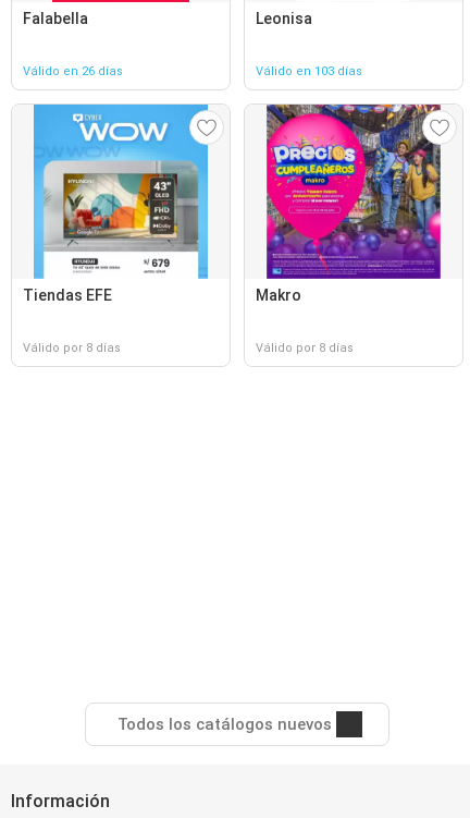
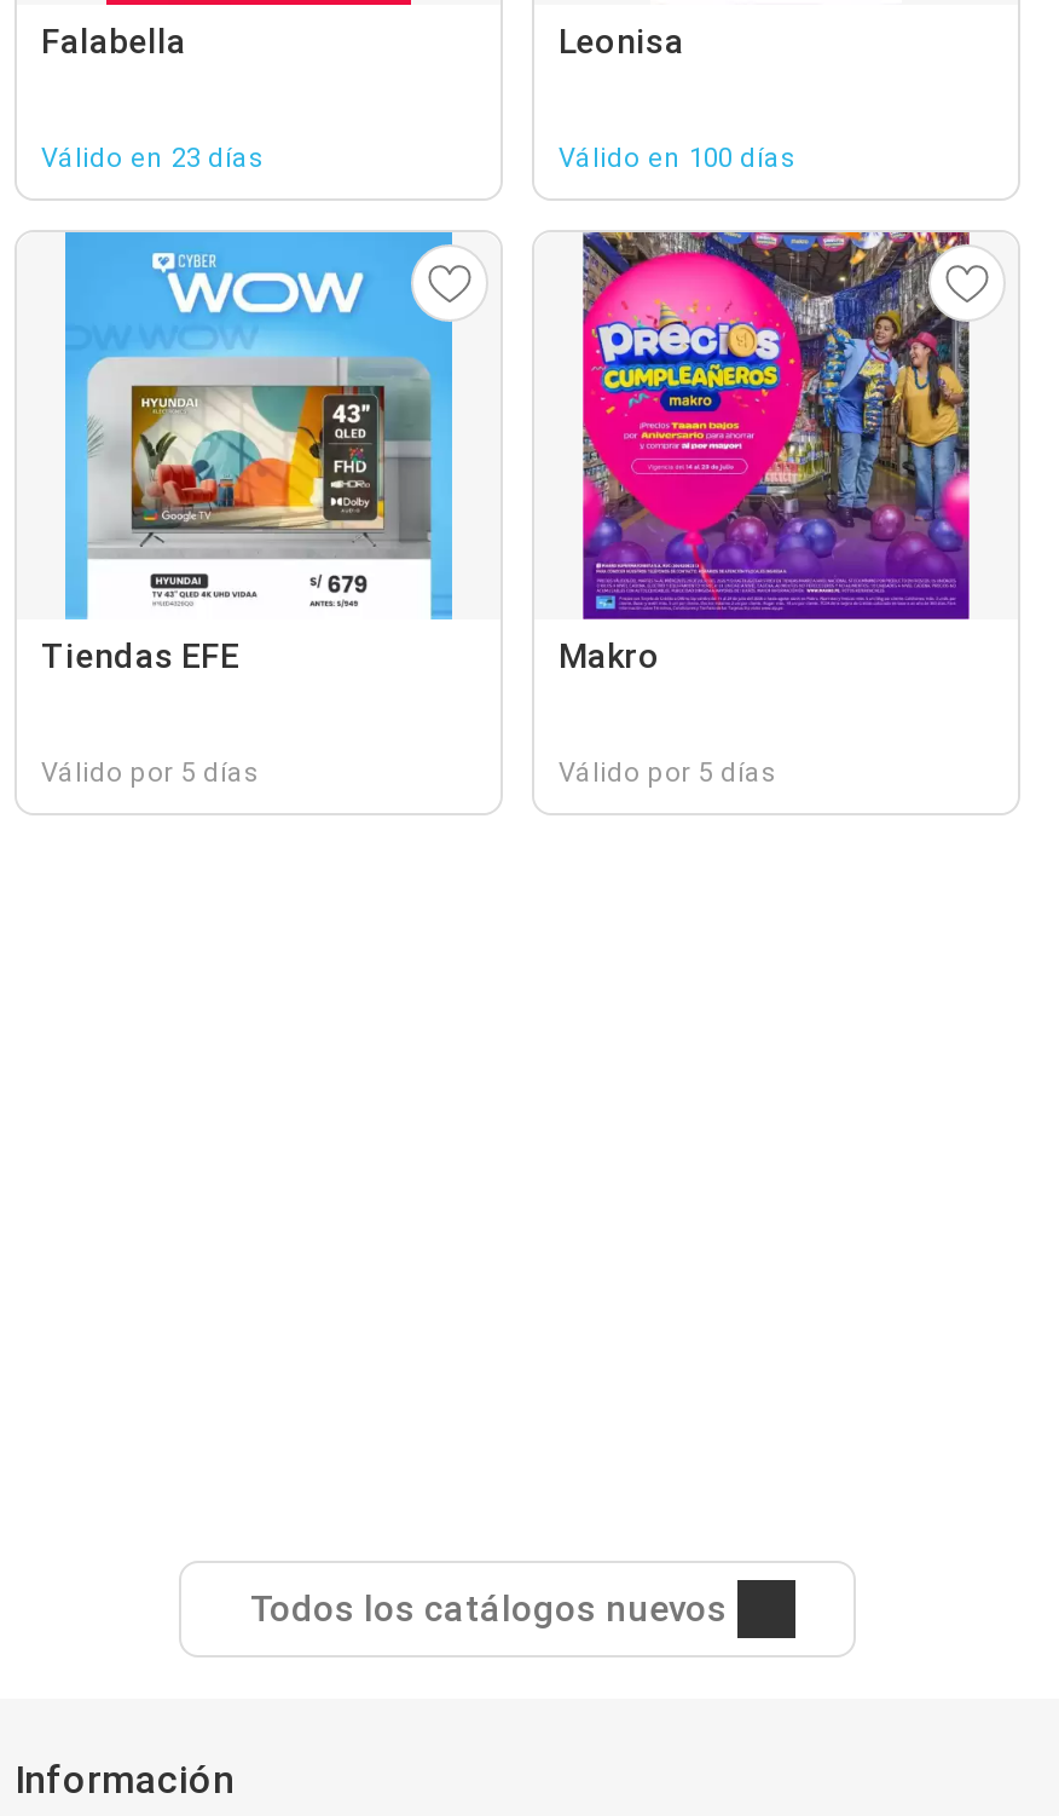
[23,64,123,78] Válido en 26 días -> [41,143,264,174] Válido en 23 días
[256,64,362,78] Válido en 103 días -> [559,143,795,174] Válido en 100 días
[23,341,121,355] Válido por 8 días -> [41,757,259,789] Válido por 5 días
[256,341,354,355] Válido por 8 días -> [559,757,776,789] Válido por 5 días

